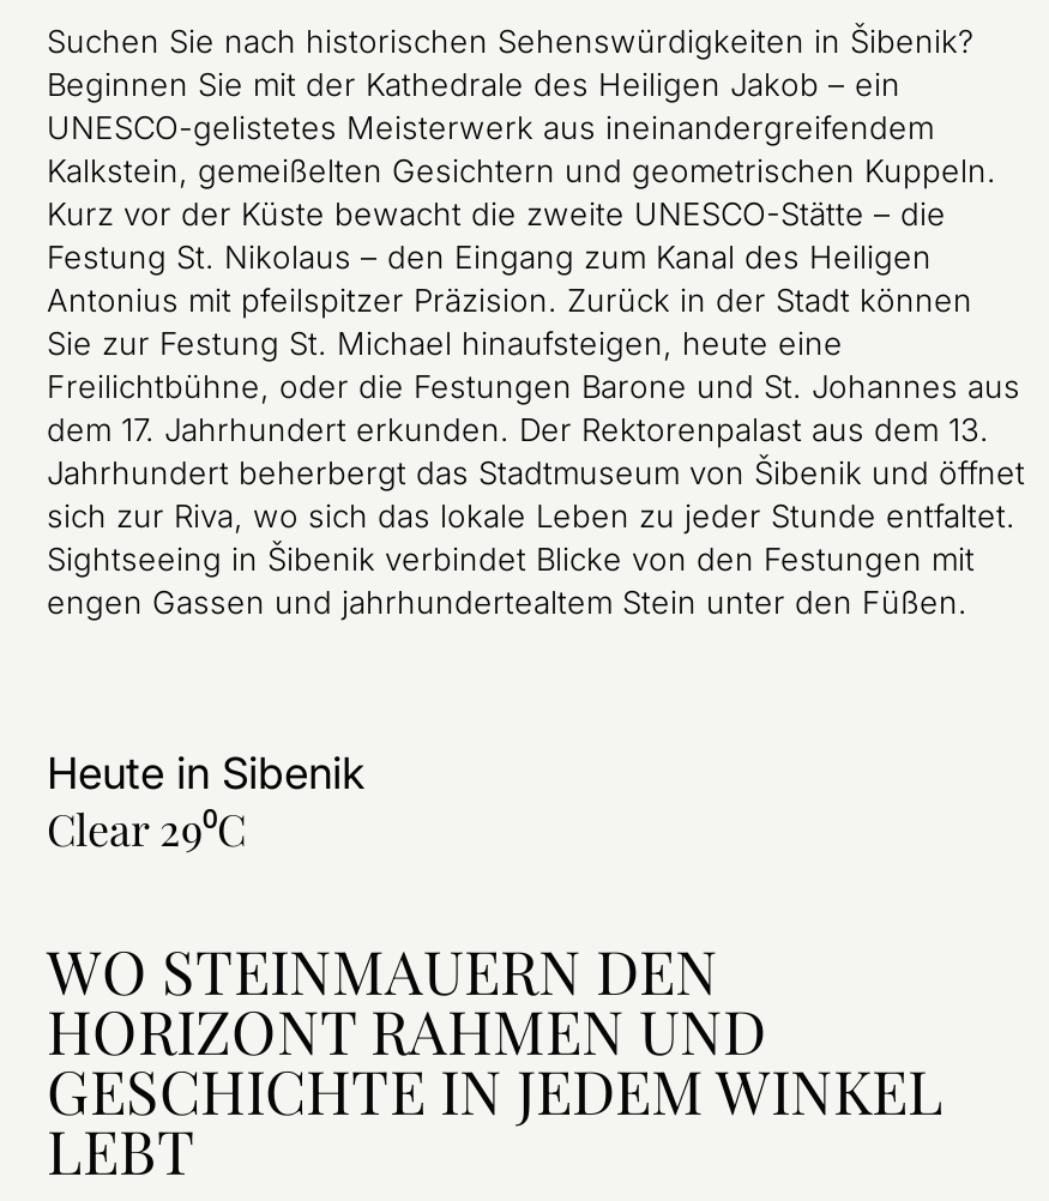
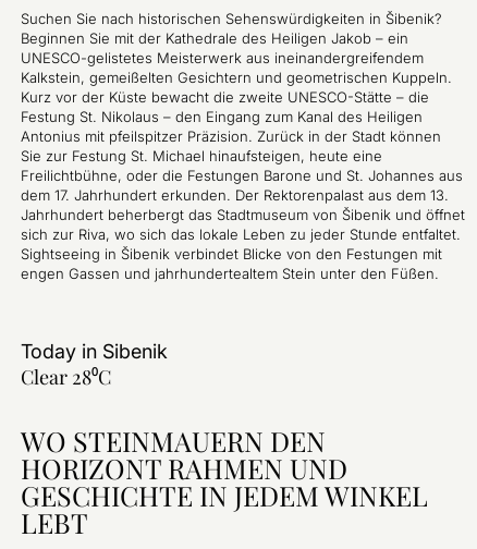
[47,748,366,798] Heute in Sibenik -> [21,340,168,363] Today in Sibenik
[47,801,246,858] Clear 29⁰C -> [21,364,111,390] Clear 28⁰C

